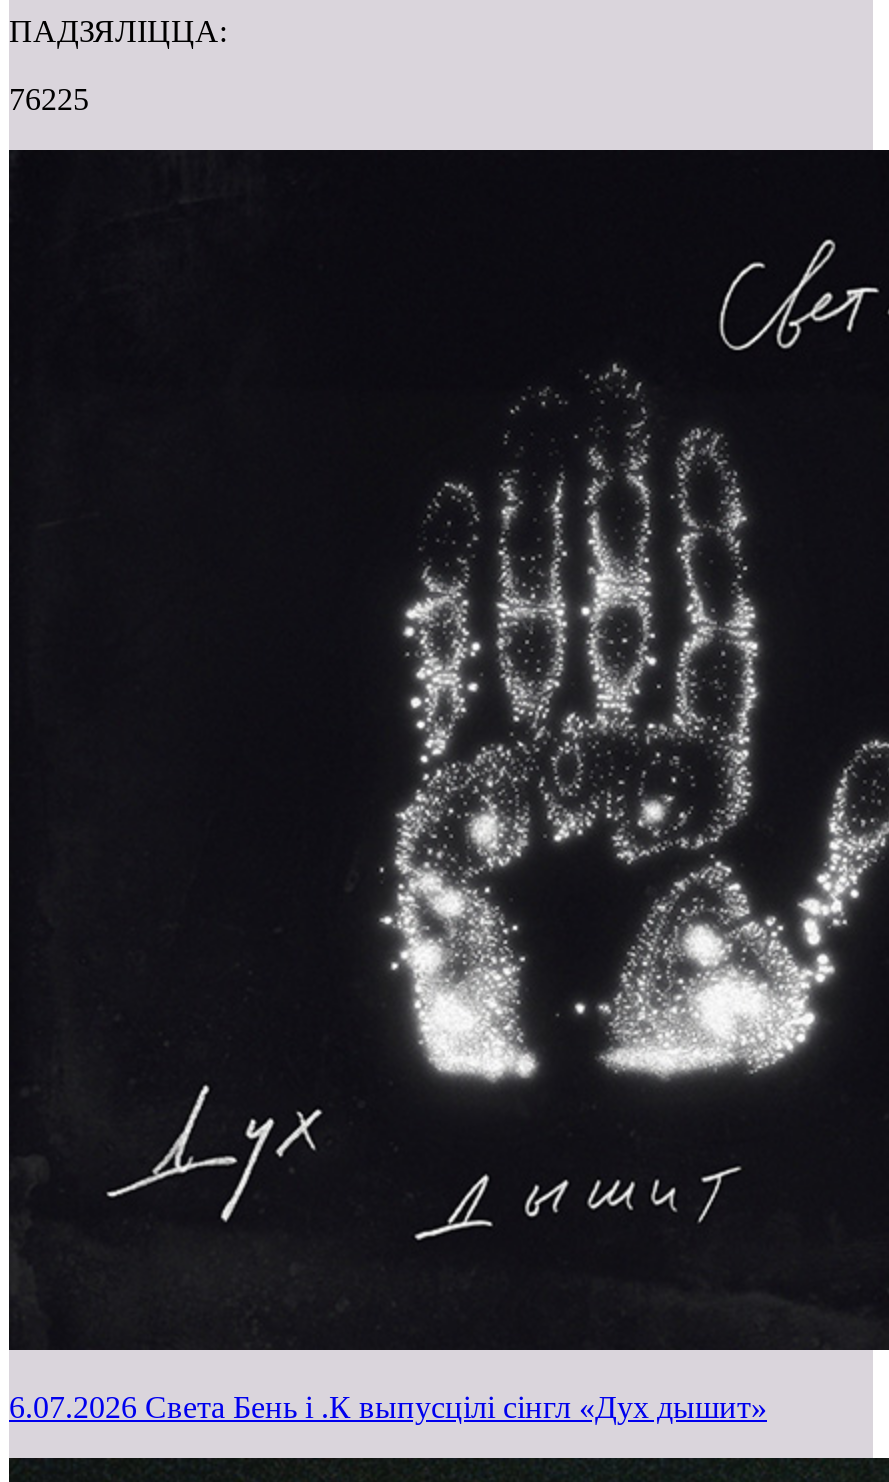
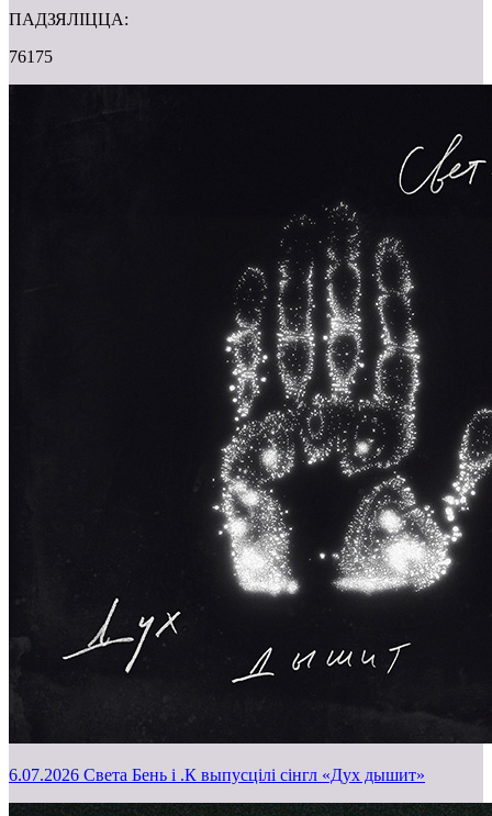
[9,82,89,116] 76225 -> [9,47,53,66] 76175

